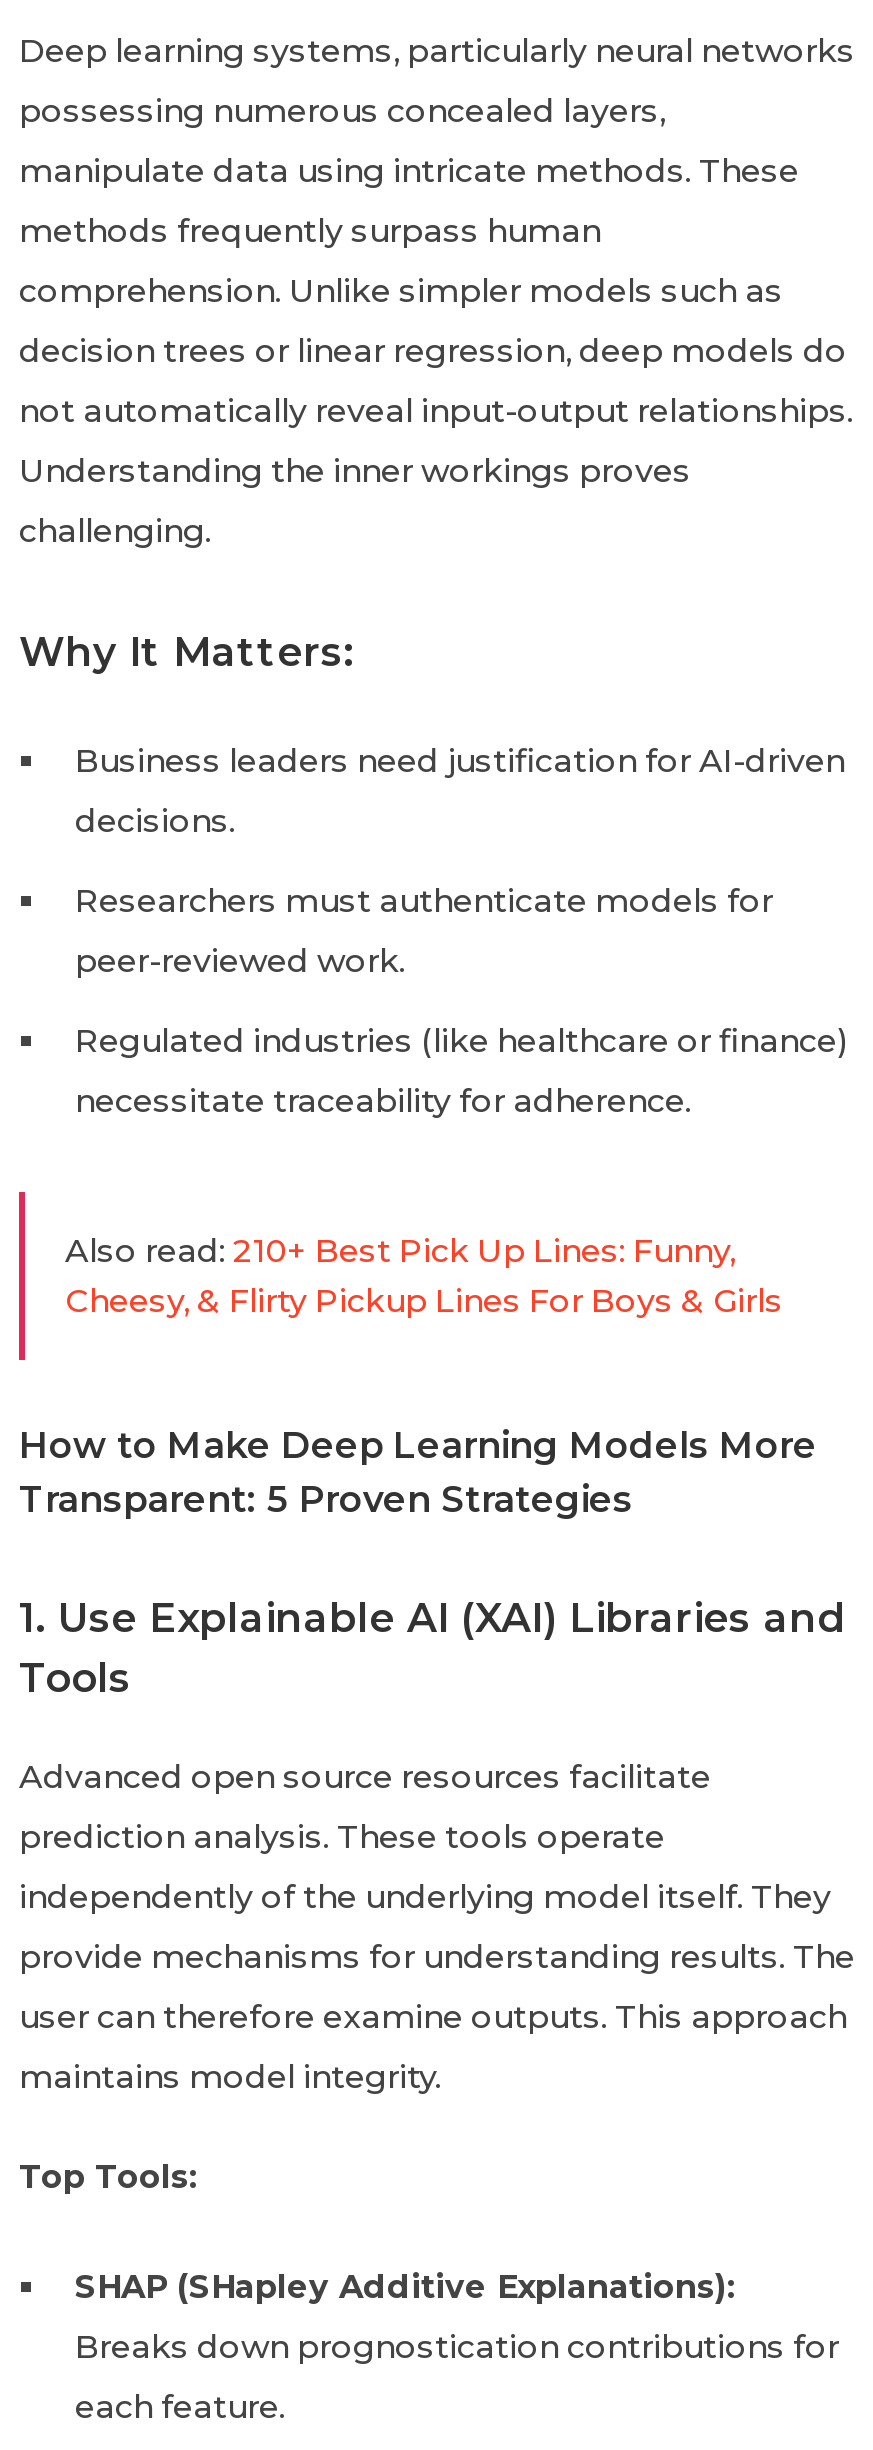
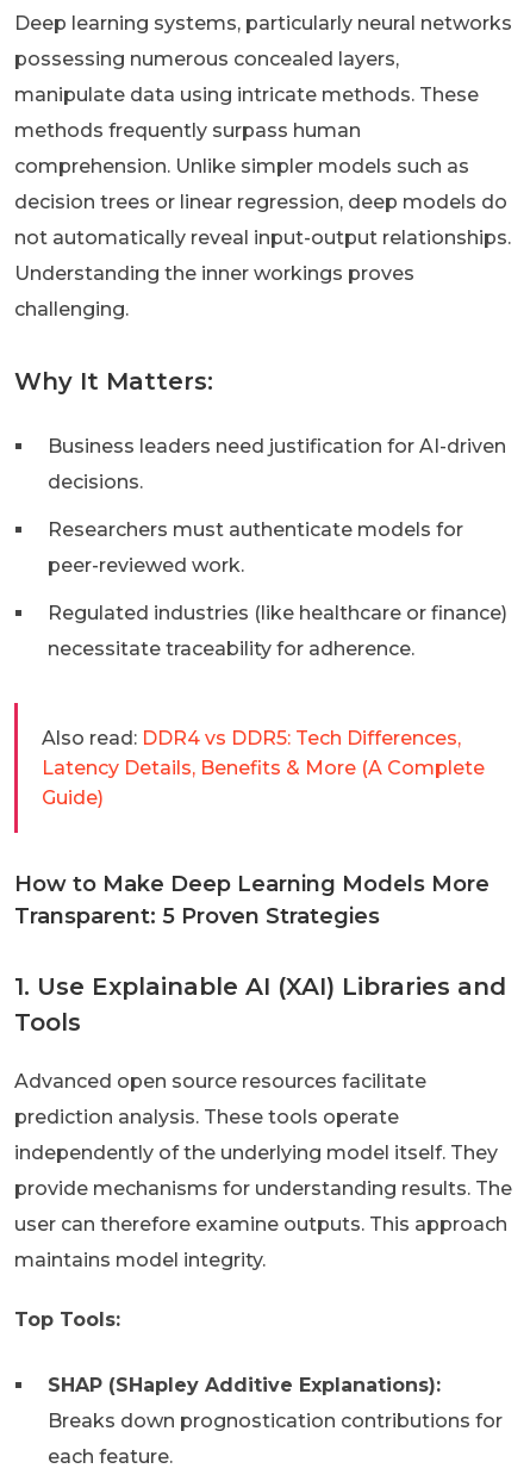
[65,1232,783,1320] Also read: 210+ Best Pick Up Lines: Funny, | Cheesy, & Flirty Pickup Lines For Boys & Girls -> [42,727,485,809] Also read: DDR4 vs DDR5: Tech Differences, | Latency Details, Benefits & More (A Complete | Guide)

